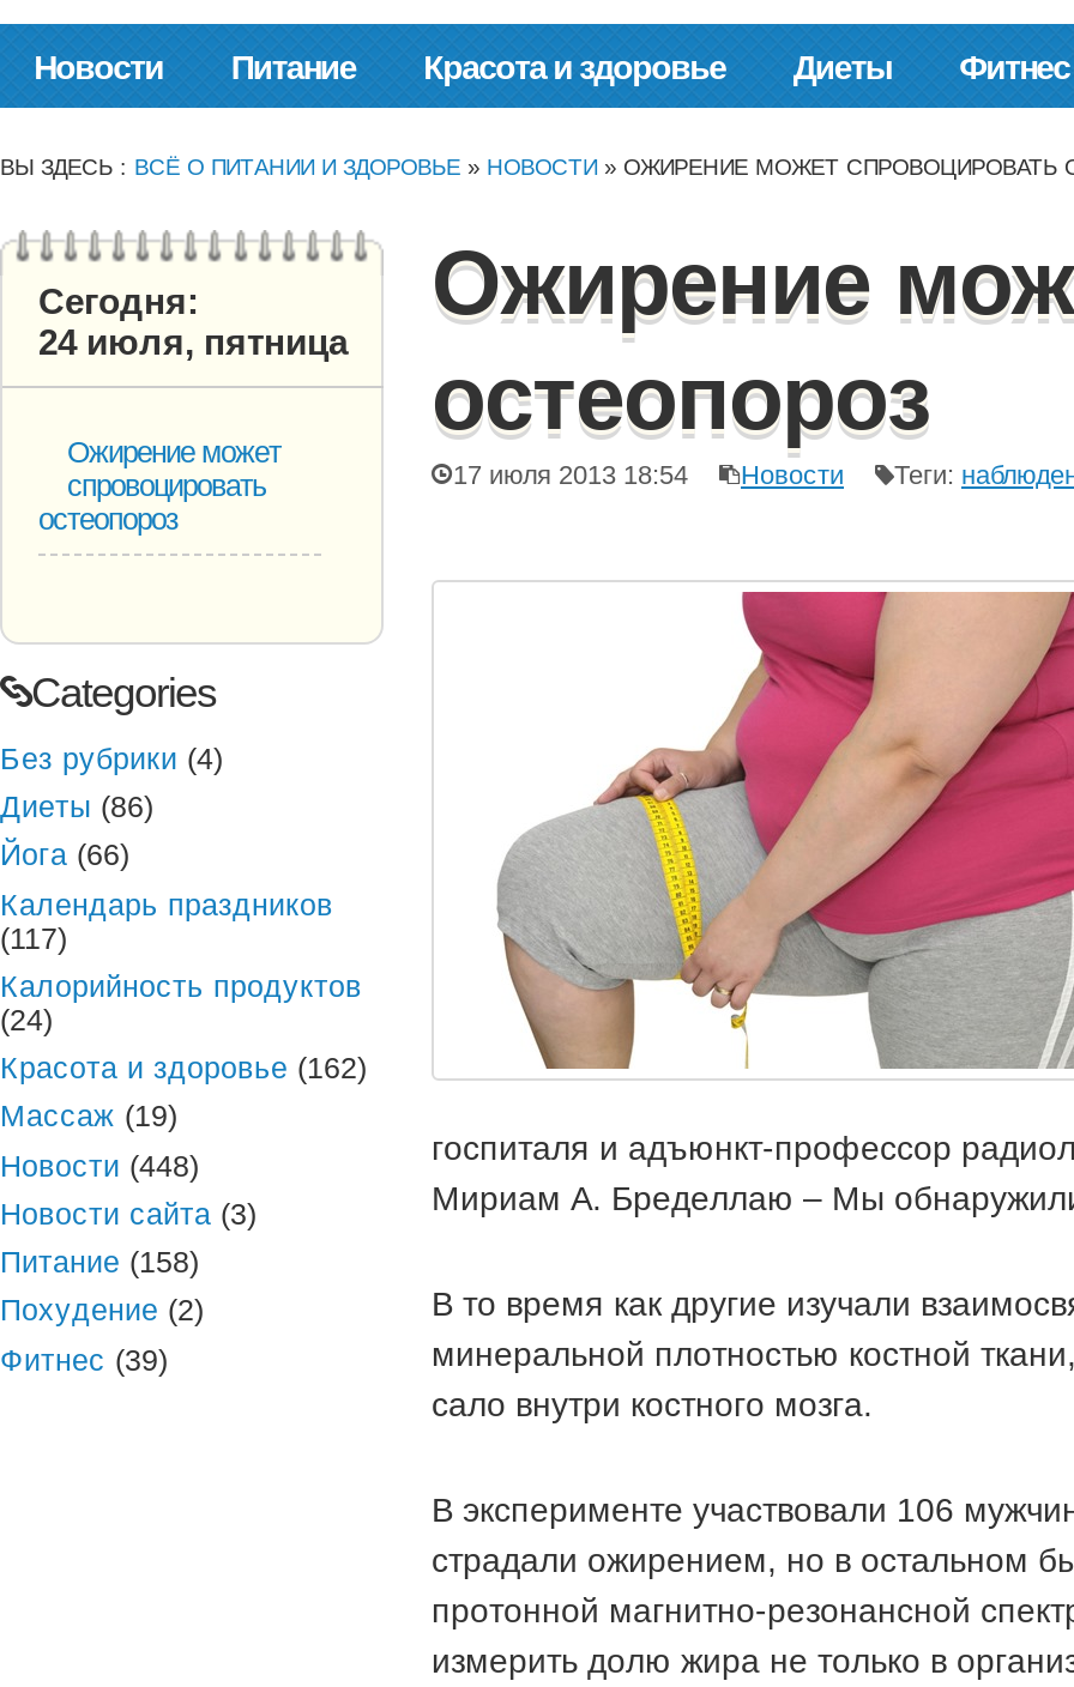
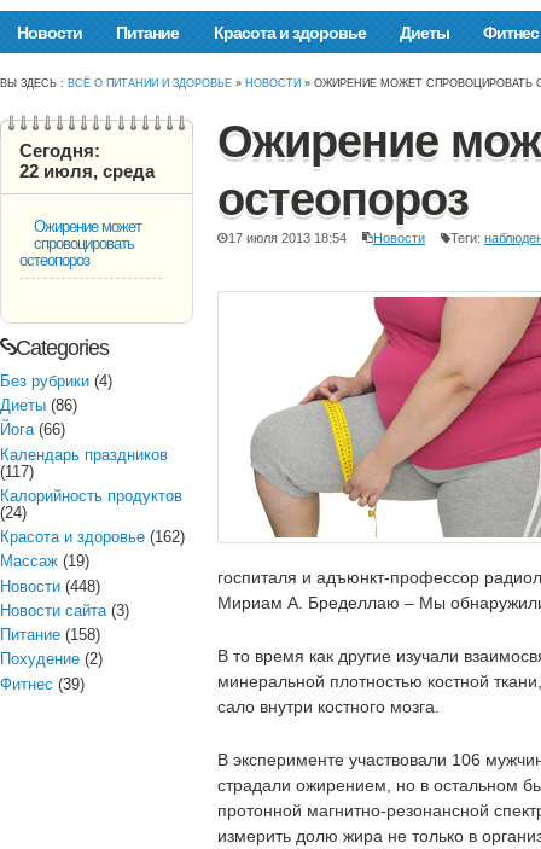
[38,321,348,362] 24 июля, пятница -> [19,161,155,181] 22 июля, среда

